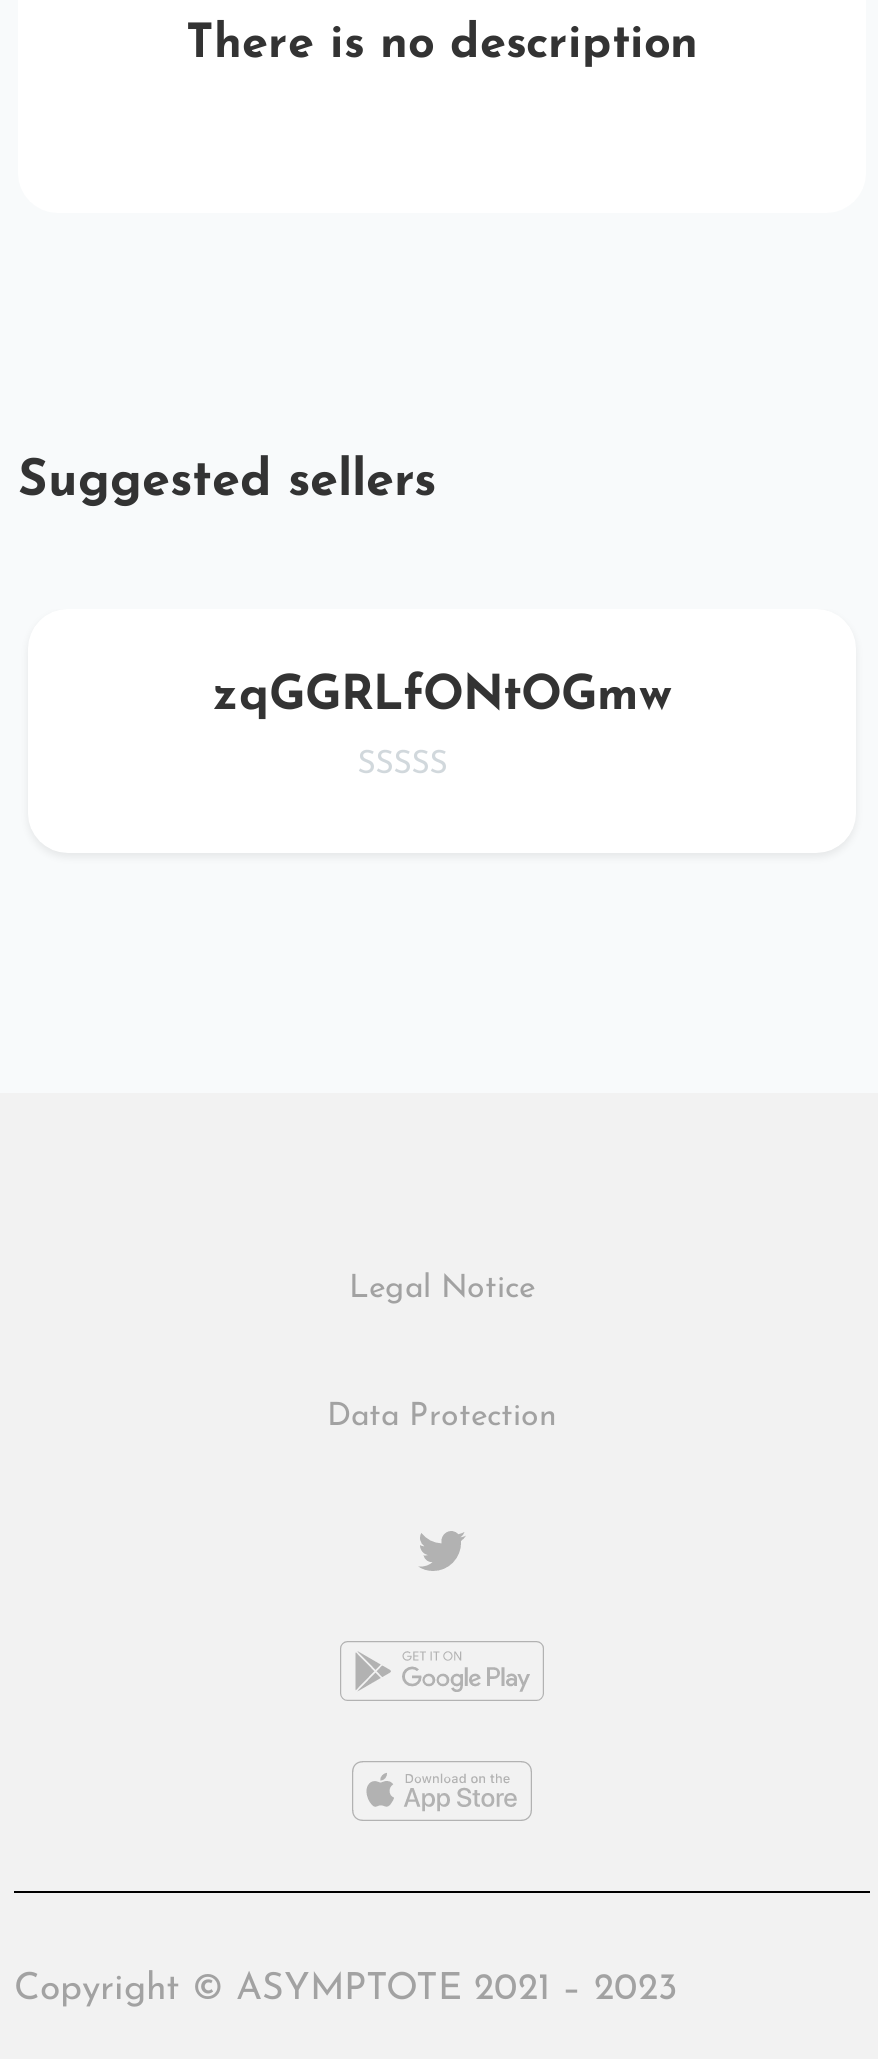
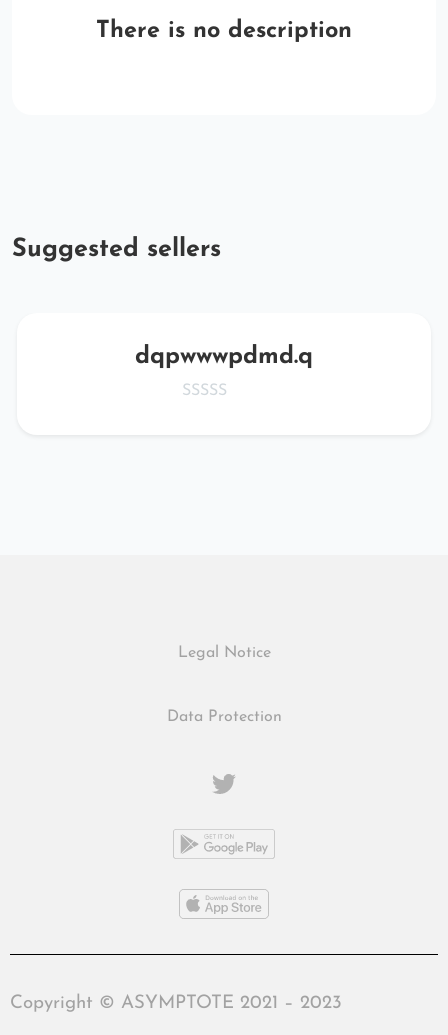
[213,673,671,721] zqGGRLfONtOGmw -> [135,345,313,369] dqpwwwpdmd.q

